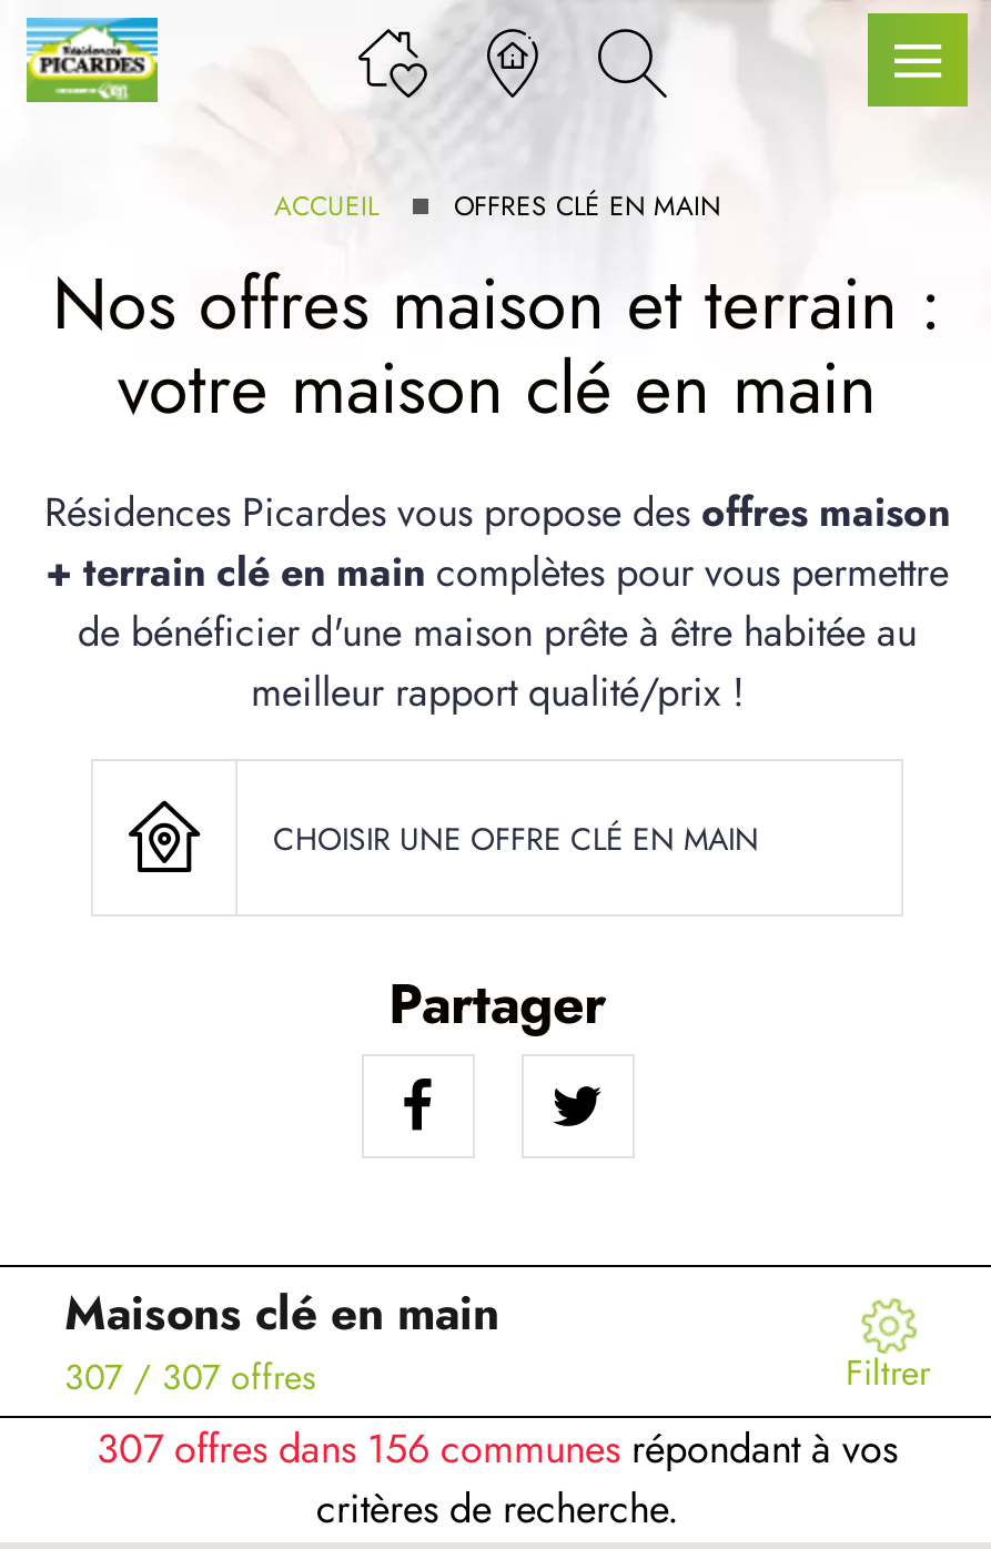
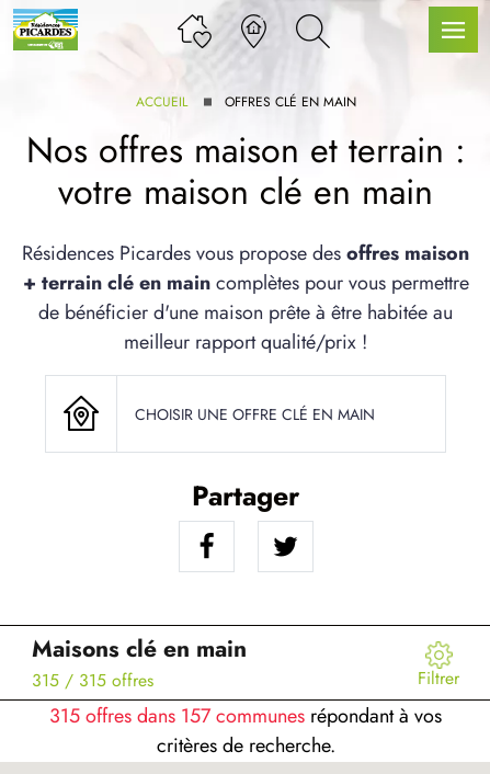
[64,1351,315,1402] 307 / 307 offres -> [32,667,153,692] 315 / 315 offres
[97,1421,898,1478] 307 offres dans 156 communes répondant à vos -> [49,702,442,730] 315 offres dans 157 communes répondant à vos

